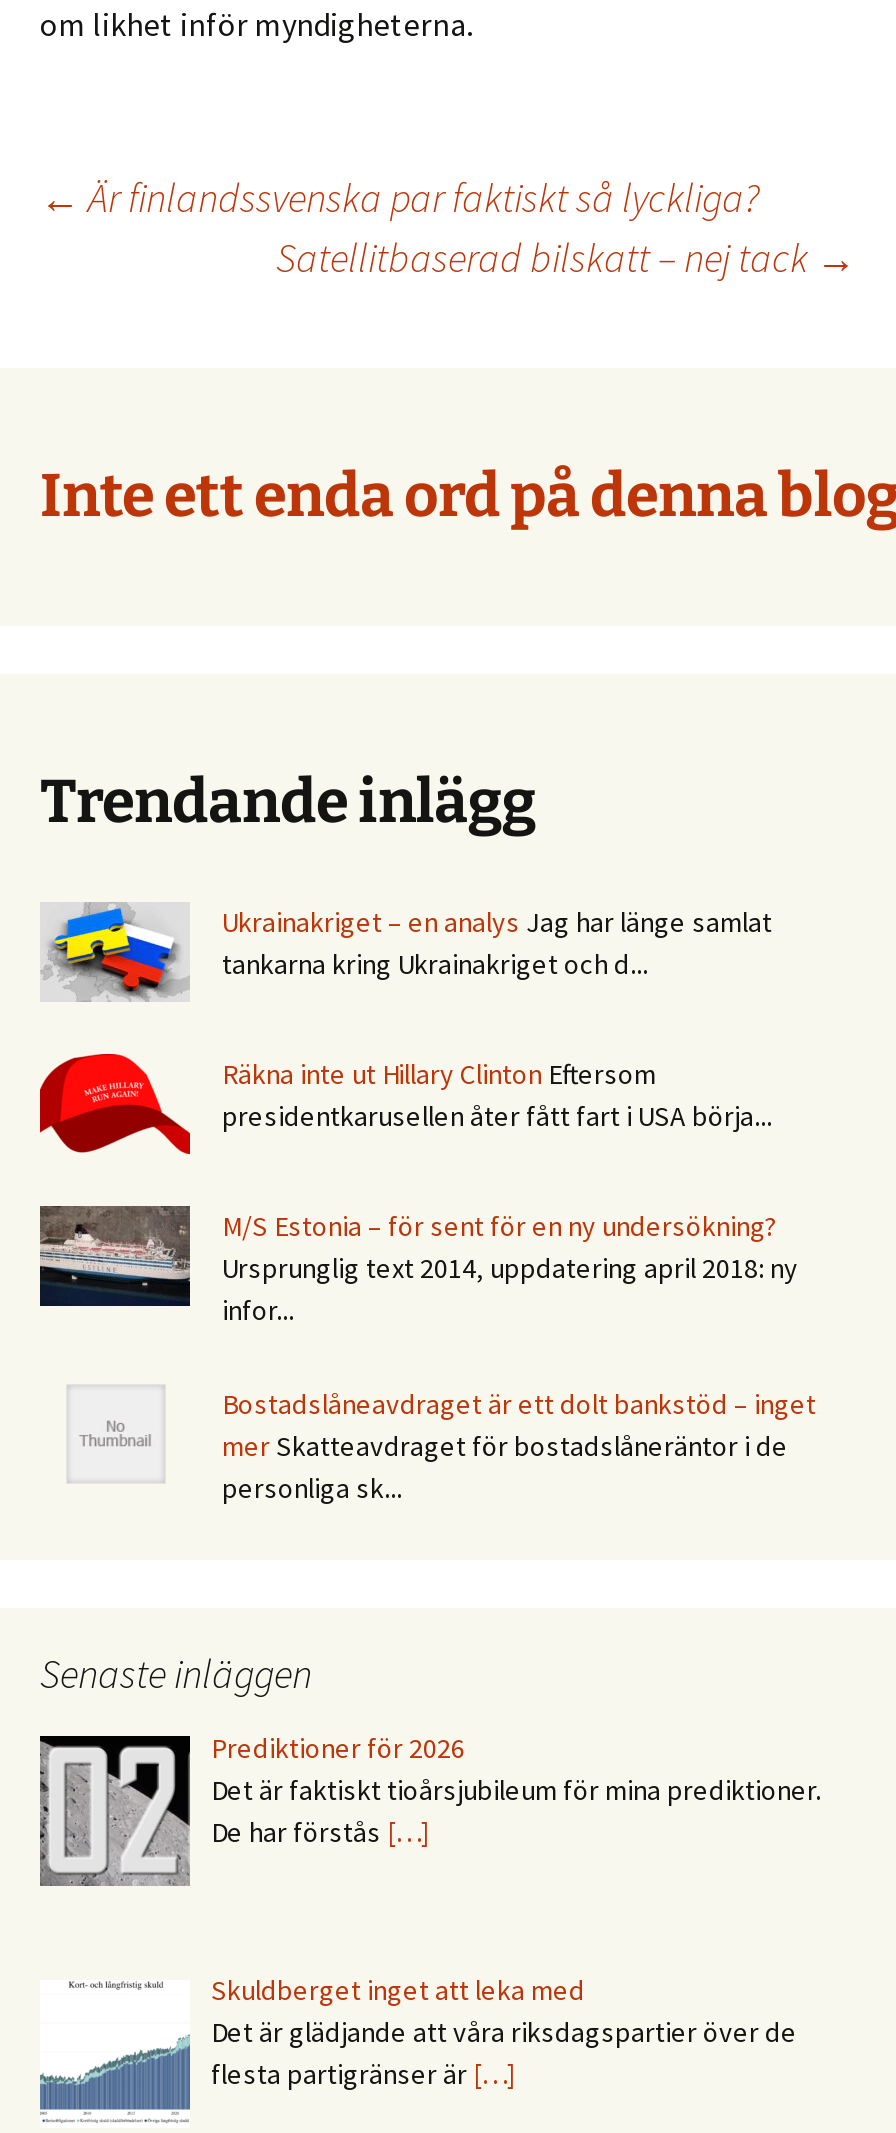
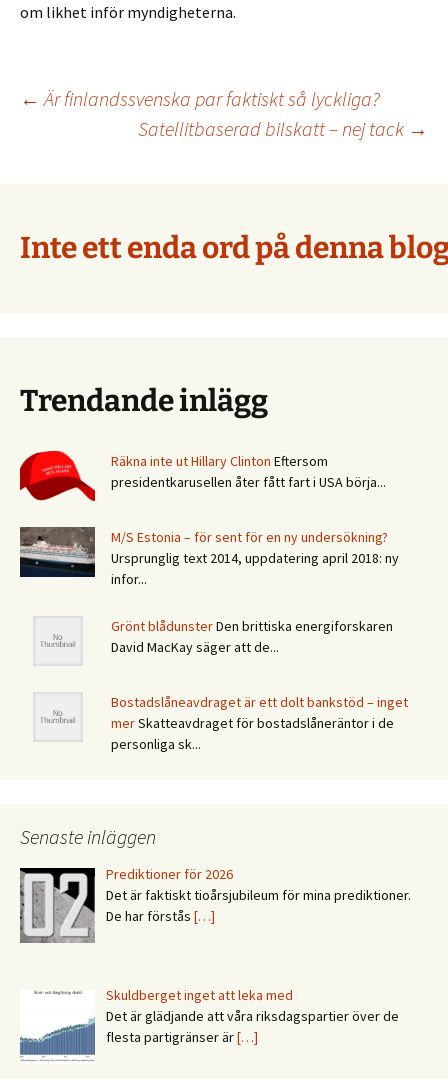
[42,902,772,1002] [image] | Ukrainakriget – en analys Jag har länge samlat | tankarna kring Ukrainakriget och d... -> none
moved [36,1056,798,1328] -> [18,452,399,588]: [image] | Räkna inte ut Hillary Clinton Eftersom | presidentkarusellen åter fått fart i USA börja... | M/S Estonia – för sent för en ny undersökning? | Ursprunglig text 2014, uppdatering april 2018: ny | infor...
none -> [111,617,393,656] Grönt blådunster Den brittiska energiforskaren | David MacKay säger att de...

